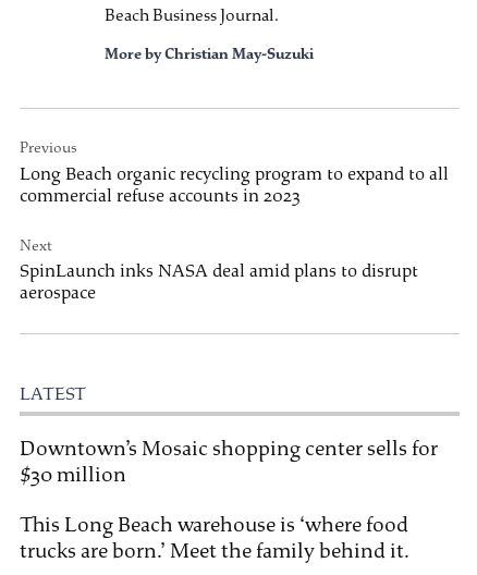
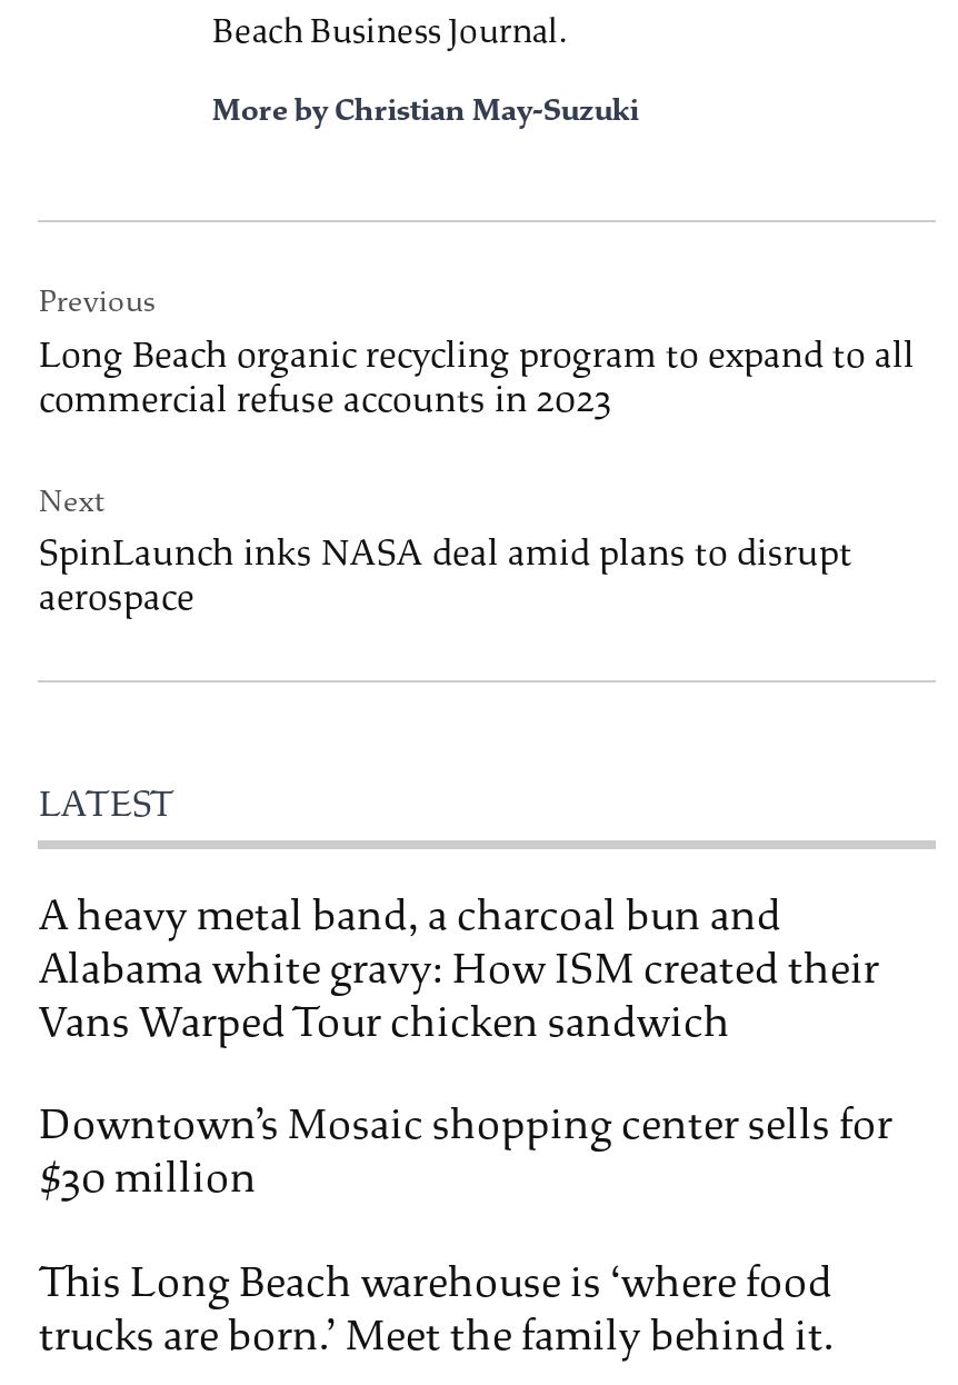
none -> [39,889,879,1050] A heavy metal band, a charcoal bun and | Alabama white gravy: How ISM created their | Vans Warped Tour chicken sandwich

